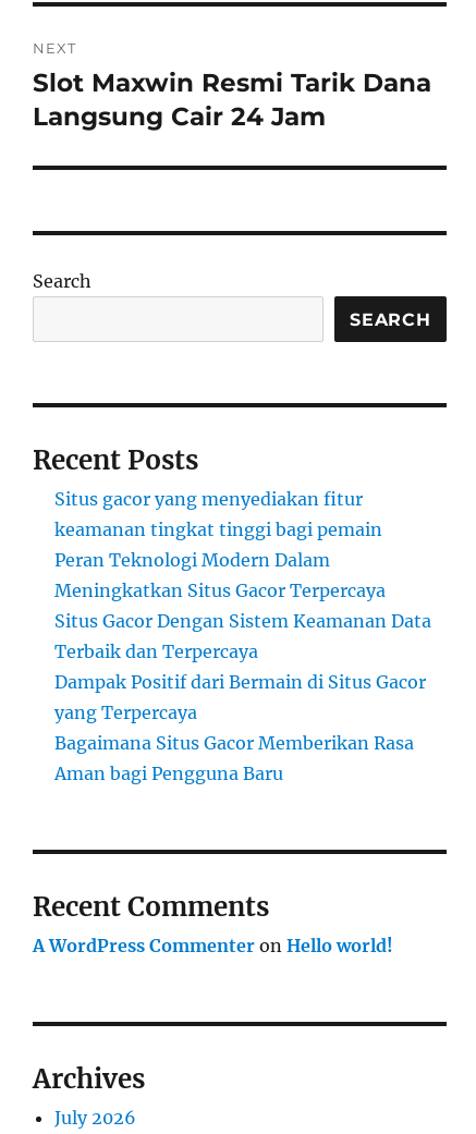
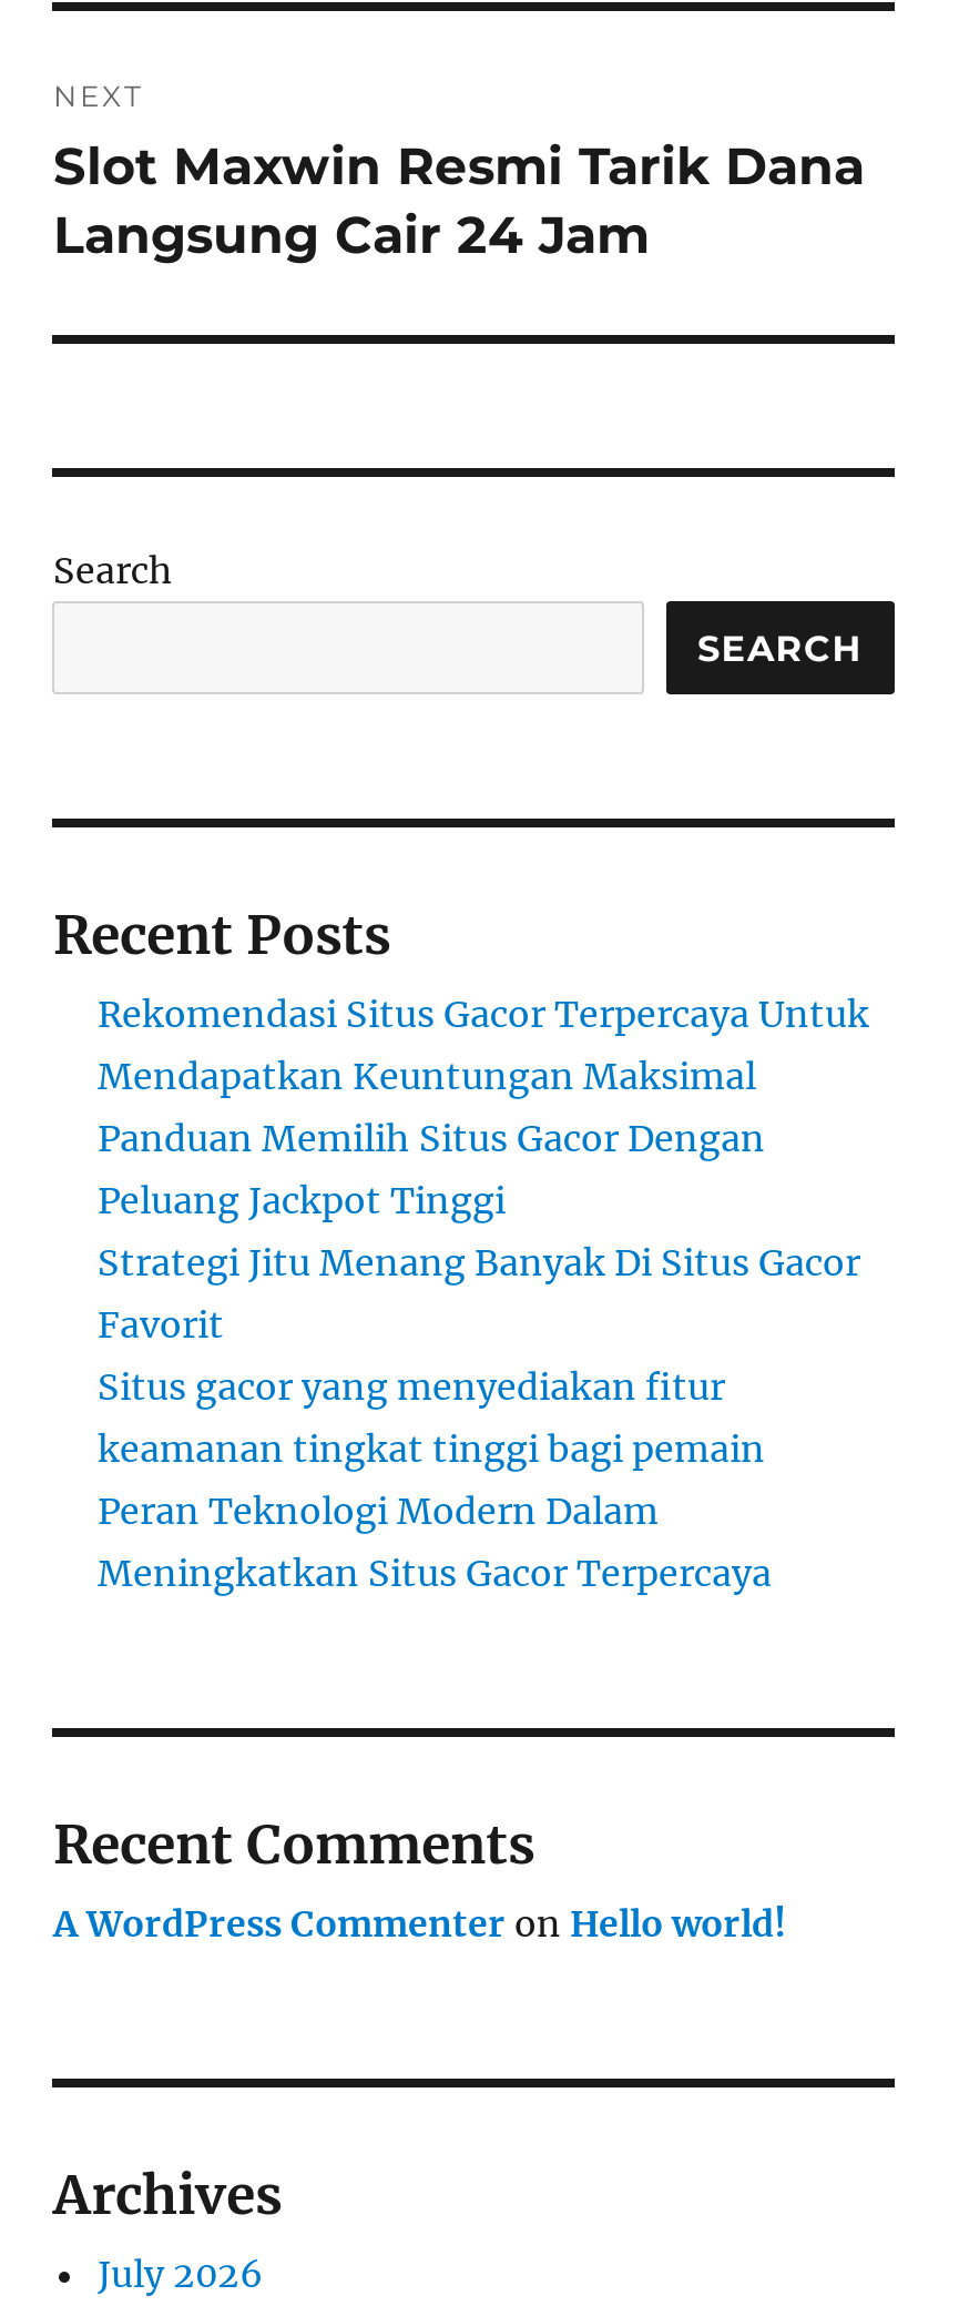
none -> [98,992,869,1347] Rekomendasi Situs Gacor Terpercaya Untuk | Mendapatkan Keuntungan Maksimal | Panduan Memilih Situs Gacor Dengan | Peluang Jackpot Tinggi | Strategi Jitu Menang Banyak Di Situs Gacor | Favorit
moved [55,488,386,601] -> [98,1365,772,1595]: Situs gacor yang menyediakan fitur | keamanan tingkat tinggi bagi pemain | Peran Teknologi Modern Dalam | Meningkatkan Situs Gacor Terpercaya
[55,610,432,784] Situs Gacor Dengan Sistem Keamanan Data | Terbaik dan Terpercaya | Dampak Positif dari Bermain di Situs Gacor | yang Terpercaya | Bagaimana Situs Gacor Memberikan Rasa | Aman bagi Pengguna Baru -> none

